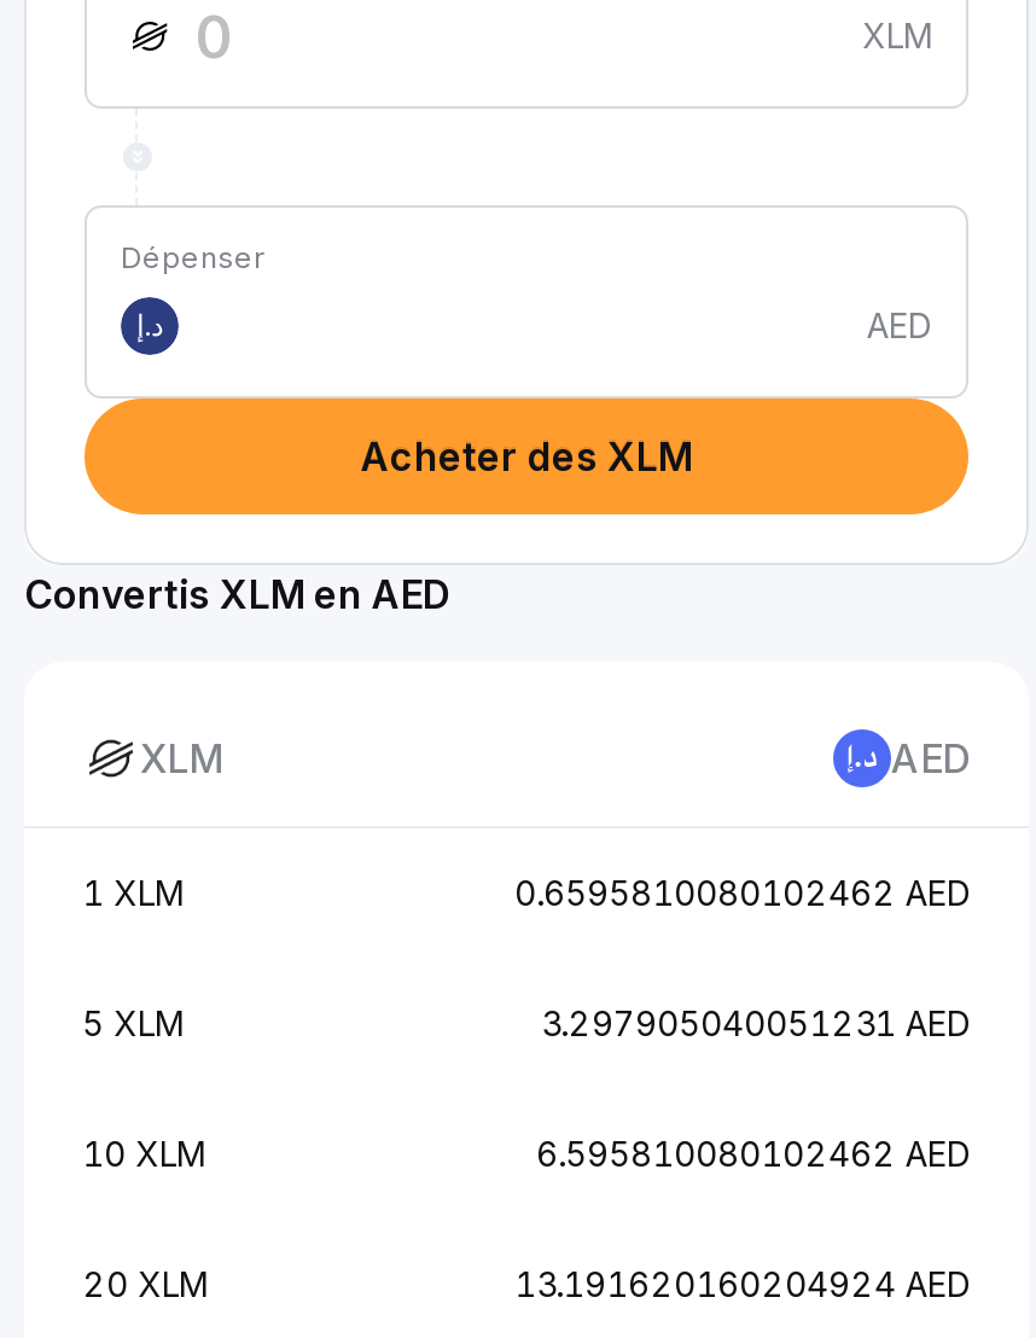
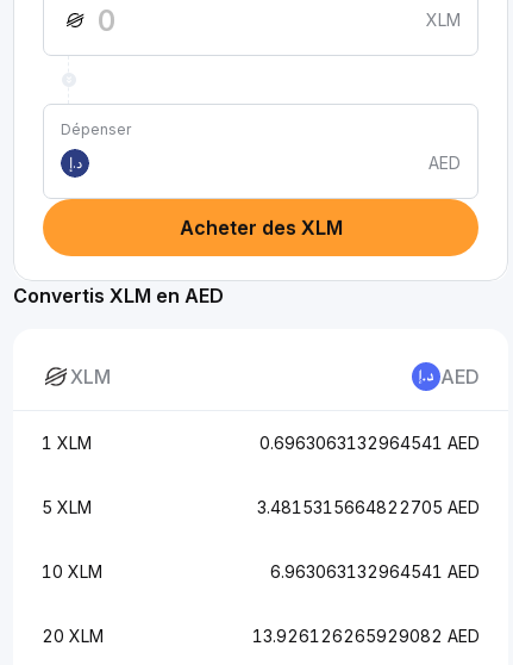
[514,872,971,913] 0.6595810080102462 AED -> [259,433,480,453] 0.6963063132964541 AED
[541,1002,971,1043] 3.297905040051231 AED -> [257,497,480,517] 3.4815315664822705 AED
[536,1133,971,1174] 6.595810080102462 AED -> [270,561,480,582] 6.963063132964541 AED
[514,1263,971,1304] 13.191620160204924 AED -> [252,626,480,646] 13.926126265929082 AED

